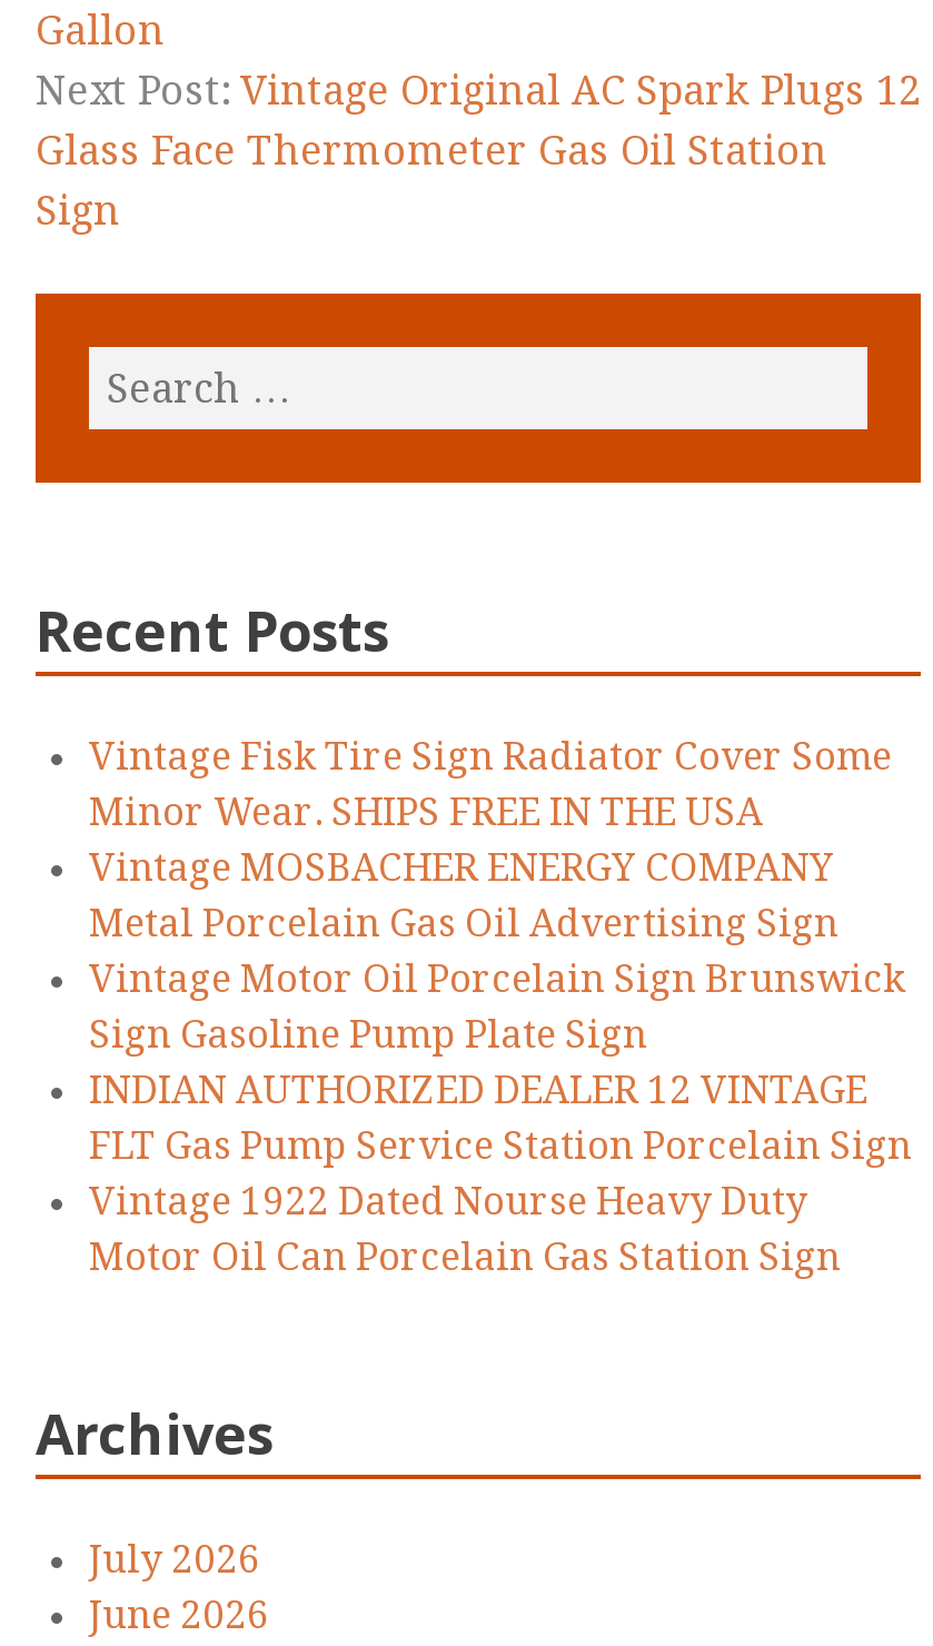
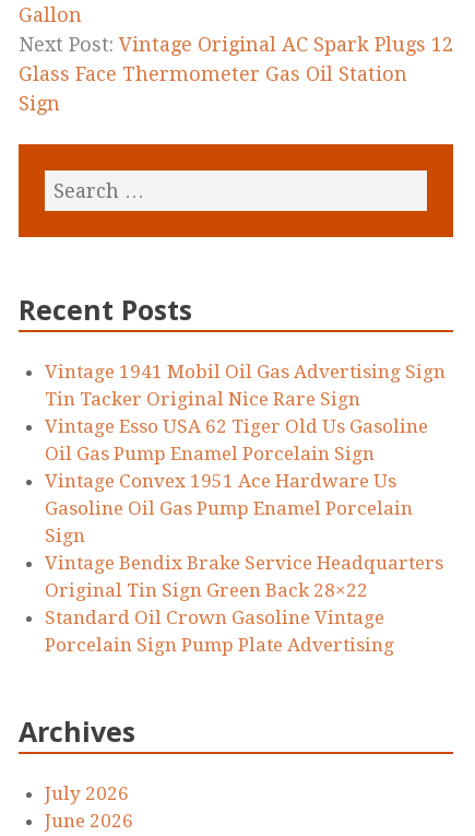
[89,734,912,1279] Vintage Fisk Tire Sign Radiator Cover Some | Minor Wear. SHIPS FREE IN THE USA | Vintage MOSBACHER ENERGY COMPANY | Metal Porcelain Gas Oil Advertising Sign | Vintage Motor Oil Porcelain Sign Brunswick | Sign Gasoline Pump Plate Sign | INDIAN AUTHORIZED DEALER 12 VINTAGE | FLT Gas Pump Service Station Porcelain Sign | Vintage 1922 Dated Nourse Heavy Duty | Motor Oil Can Porcelain Gas Station Sign -> [45,361,446,656] Vintage 1941 Mobil Oil Gas Advertising Sign | Tin Tacker Original Nice Rare Sign | Vintage Esso USA 62 Tiger Old Us Gasoline | Oil Gas Pump Enamel Porcelain Sign | Vintage Convex 1951 Ace Hardware Us | Gasoline Oil Gas Pump Enamel Porcelain | Sign | Vintage Bendix Brake Service Headquarters | Original Tin Sign Green Back 28×22 | Standard Oil Crown Gasoline Vintage | Porcelain Sign Pump Plate Advertising

